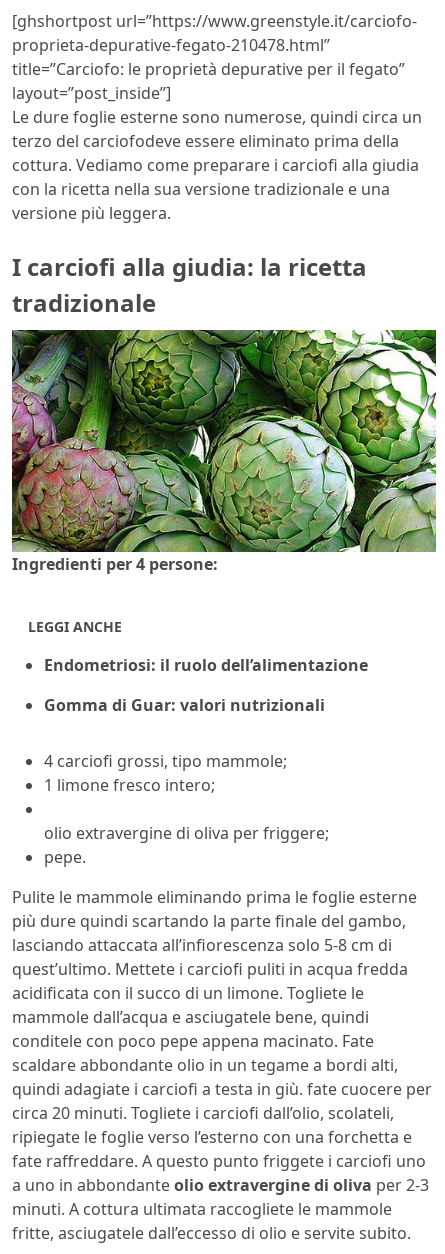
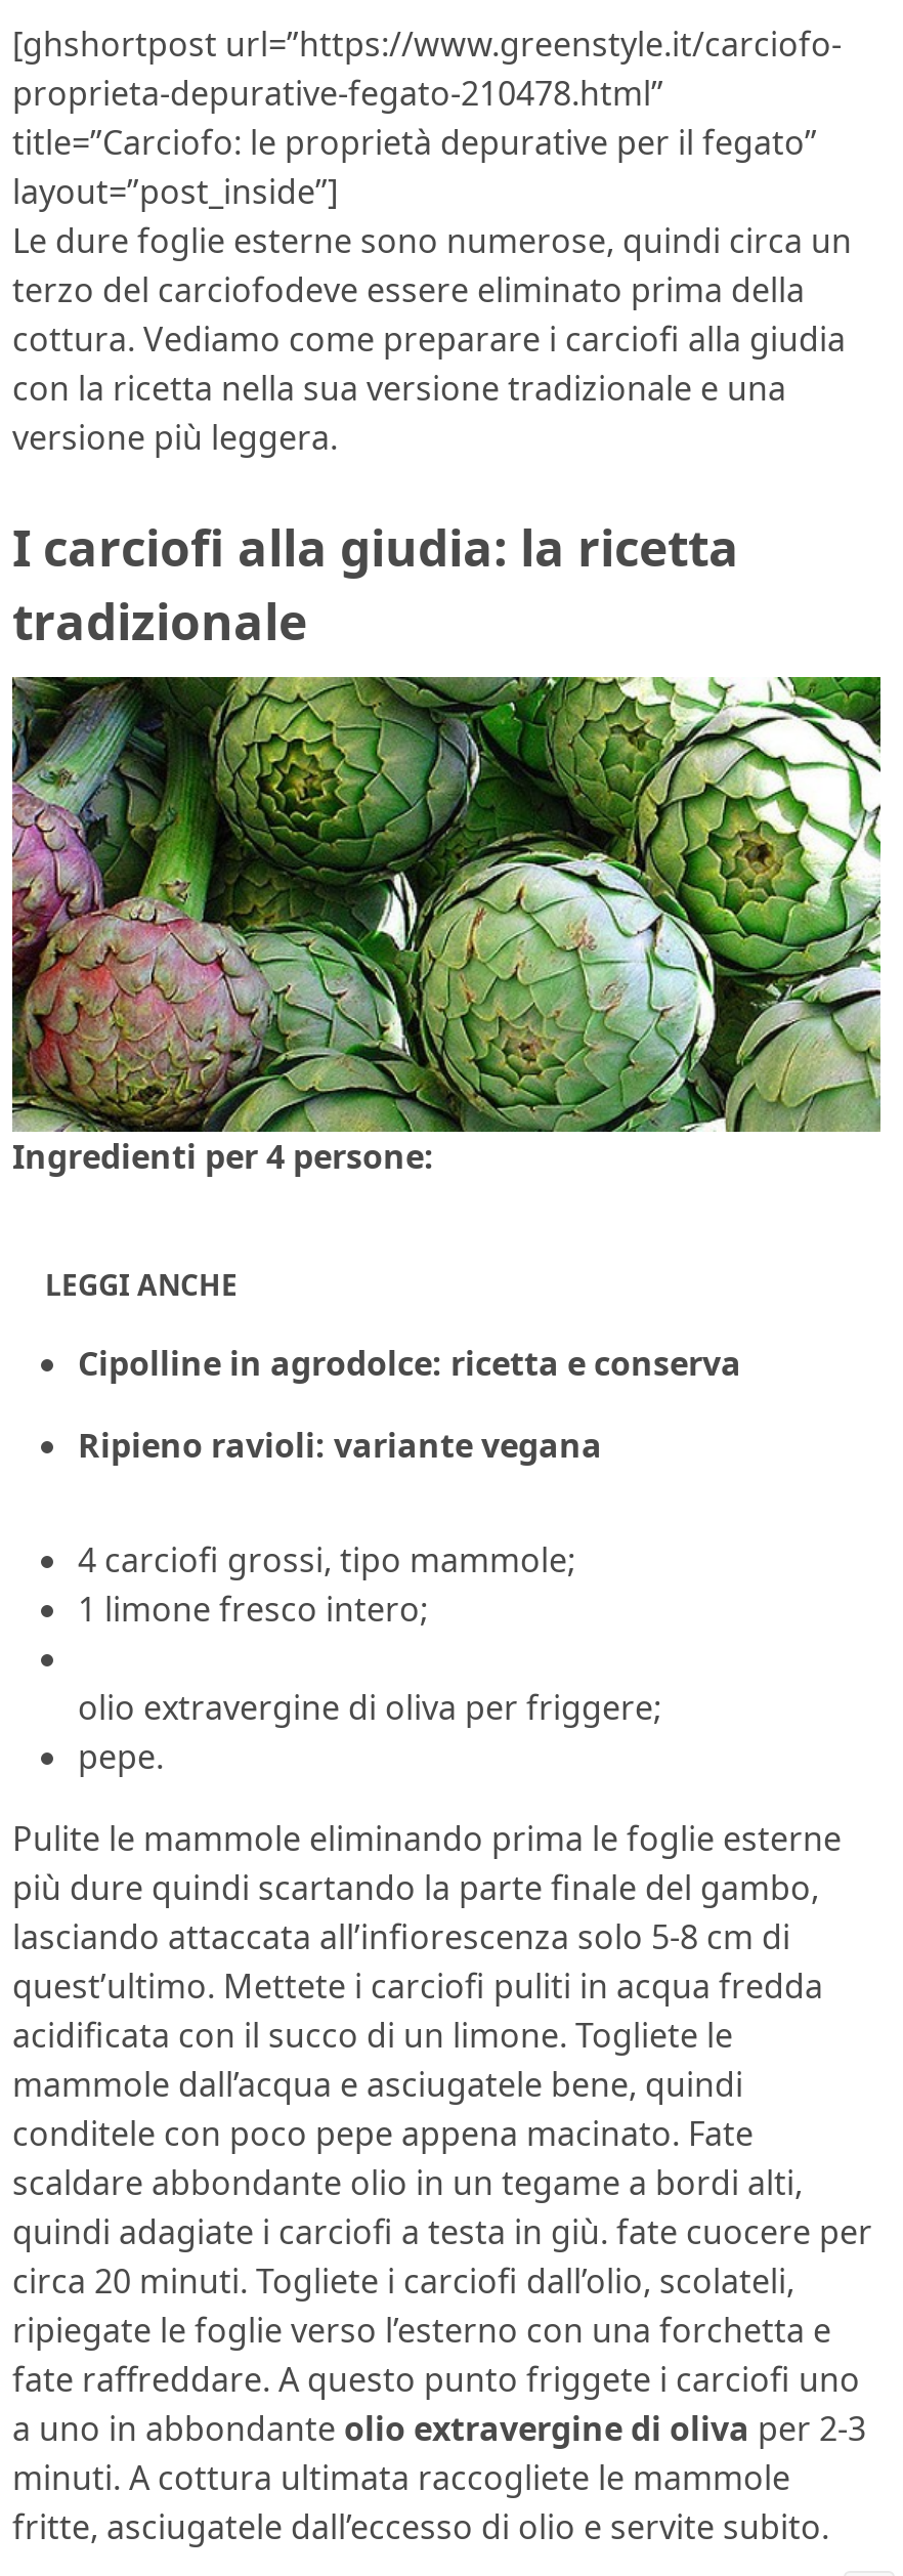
[44,654,368,676] Endometriosi: il ruolo dell’alimentazione -> [78,1341,741,1386] Cipolline in agrodolce: ricetta e conserva
[44,694,325,716] Gomma di Guar: valori nutrizionali -> [78,1423,602,1468] Ripieno ravioli: variante vegana

